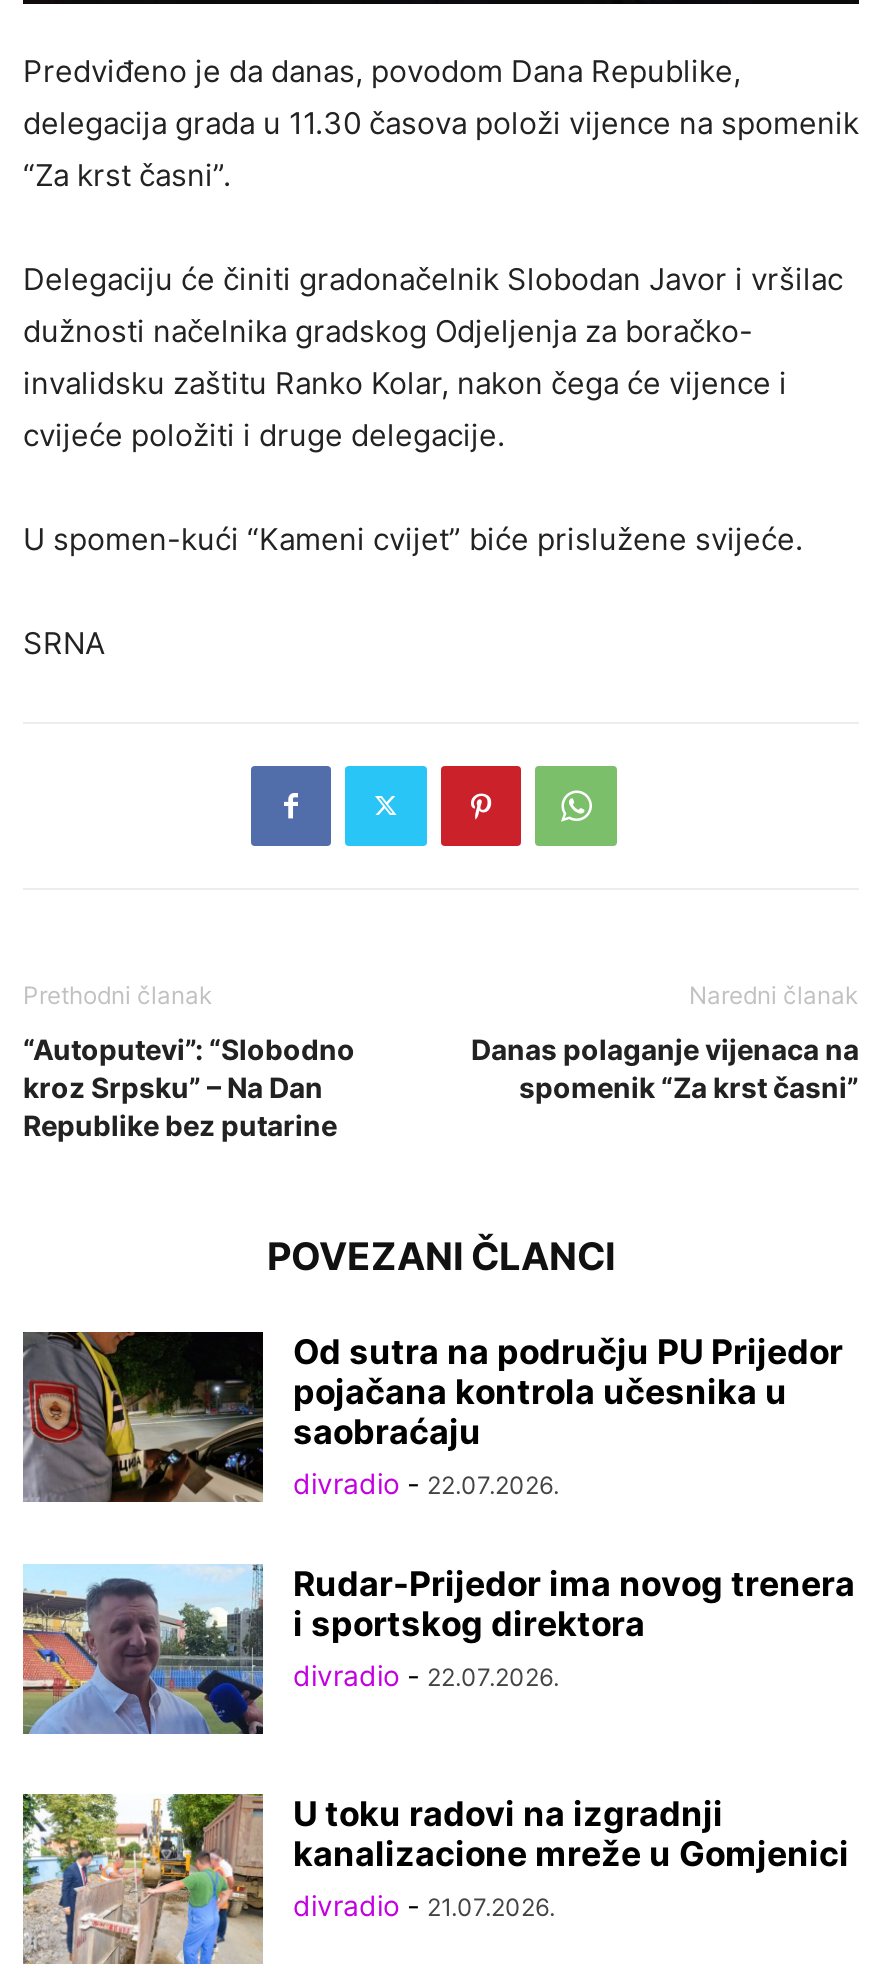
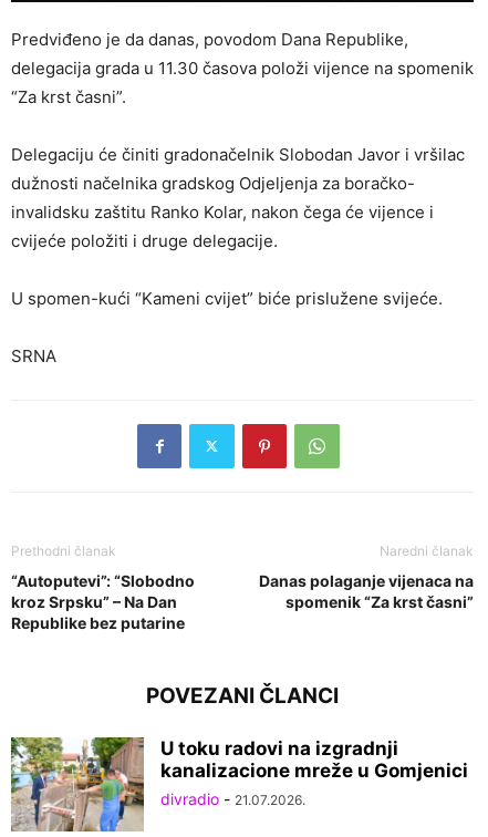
[23,1330,855,1692] [image] | Od sutra na području PU Prijedor | pojačana kontrola učesnika u | saobraćaju | divradio - 22.07.2026. | Rudar-Prijedor ima novog trenera | i sportskog direktora | divradio - 22.07.2026. -> none
[21,1564,265,1736] [image] -> none

